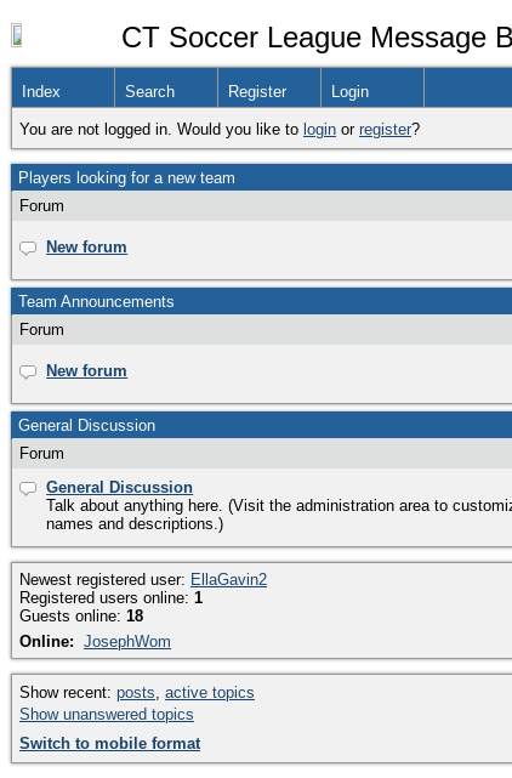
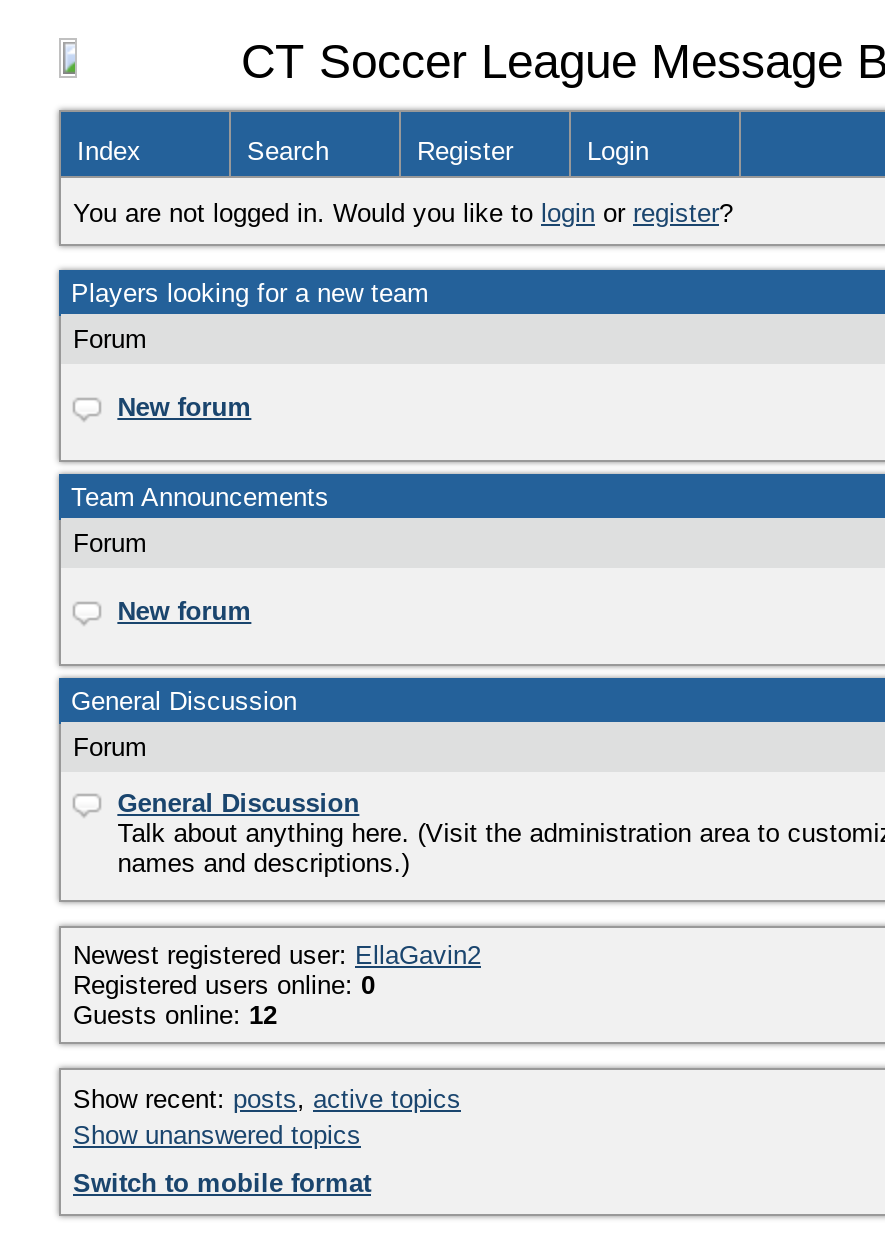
[19,589,203,651] Registered users online: 1 | Guests online: 18 | Online: JosephWom -> [73,970,375,1030] Registered users online: 0 | Guests online: 12

